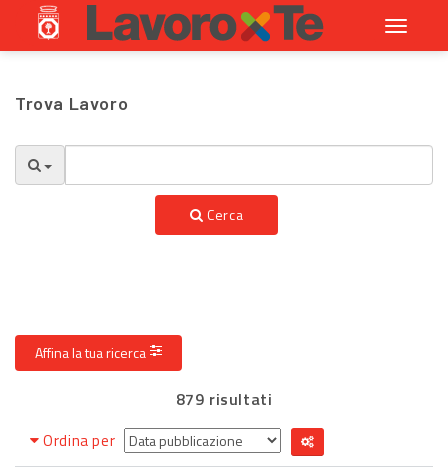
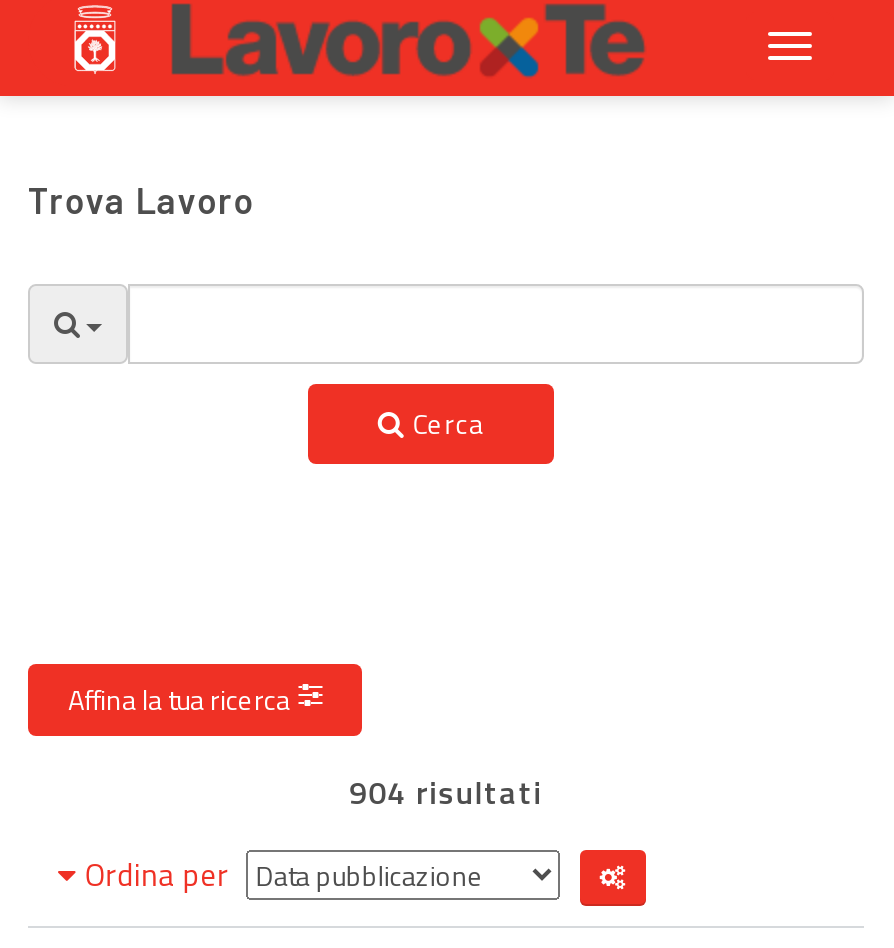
[176,387,272,411] 879 risultati -> [349,768,543,816] 904 risultati

